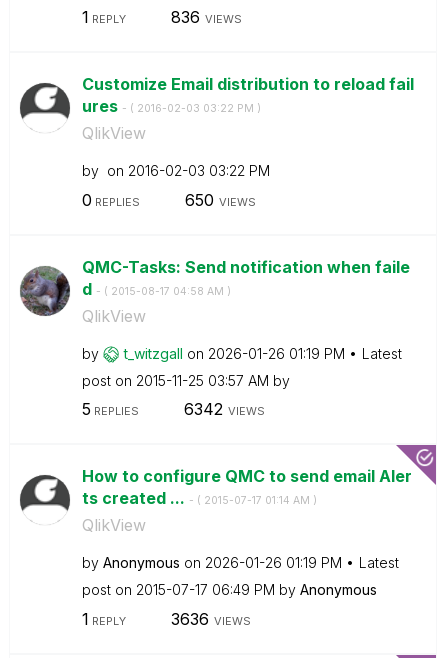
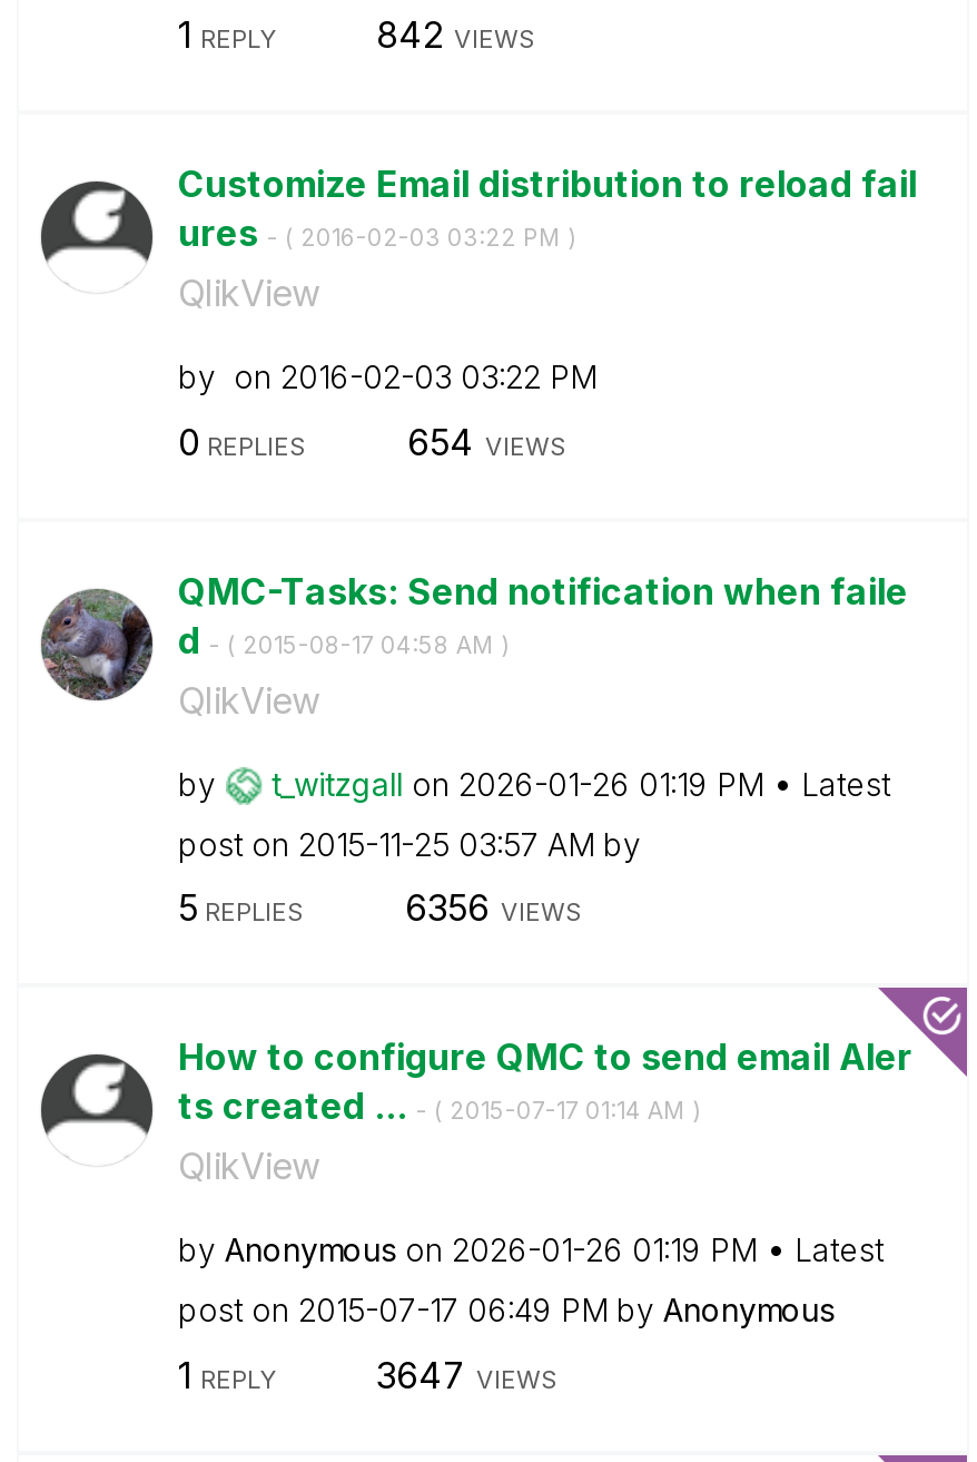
[170,7,241,27] 836 VIEWS -> [376,12,536,57] 842 VIEWS
[184,189,255,209] 650 VIEWS -> [407,419,568,463] 654 VIEWS
[183,399,264,419] 6342 VIEWS -> [405,885,583,930] 6356 VIEWS
[170,608,250,628] 3636 VIEWS -> [376,1352,559,1396] 3647 VIEWS

